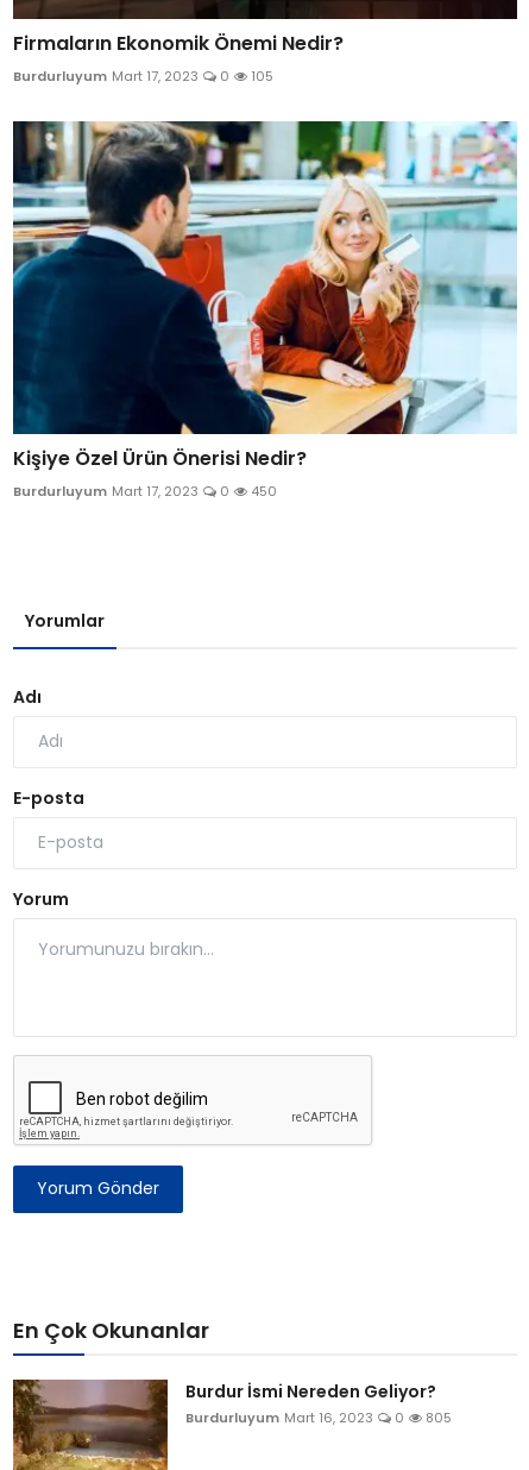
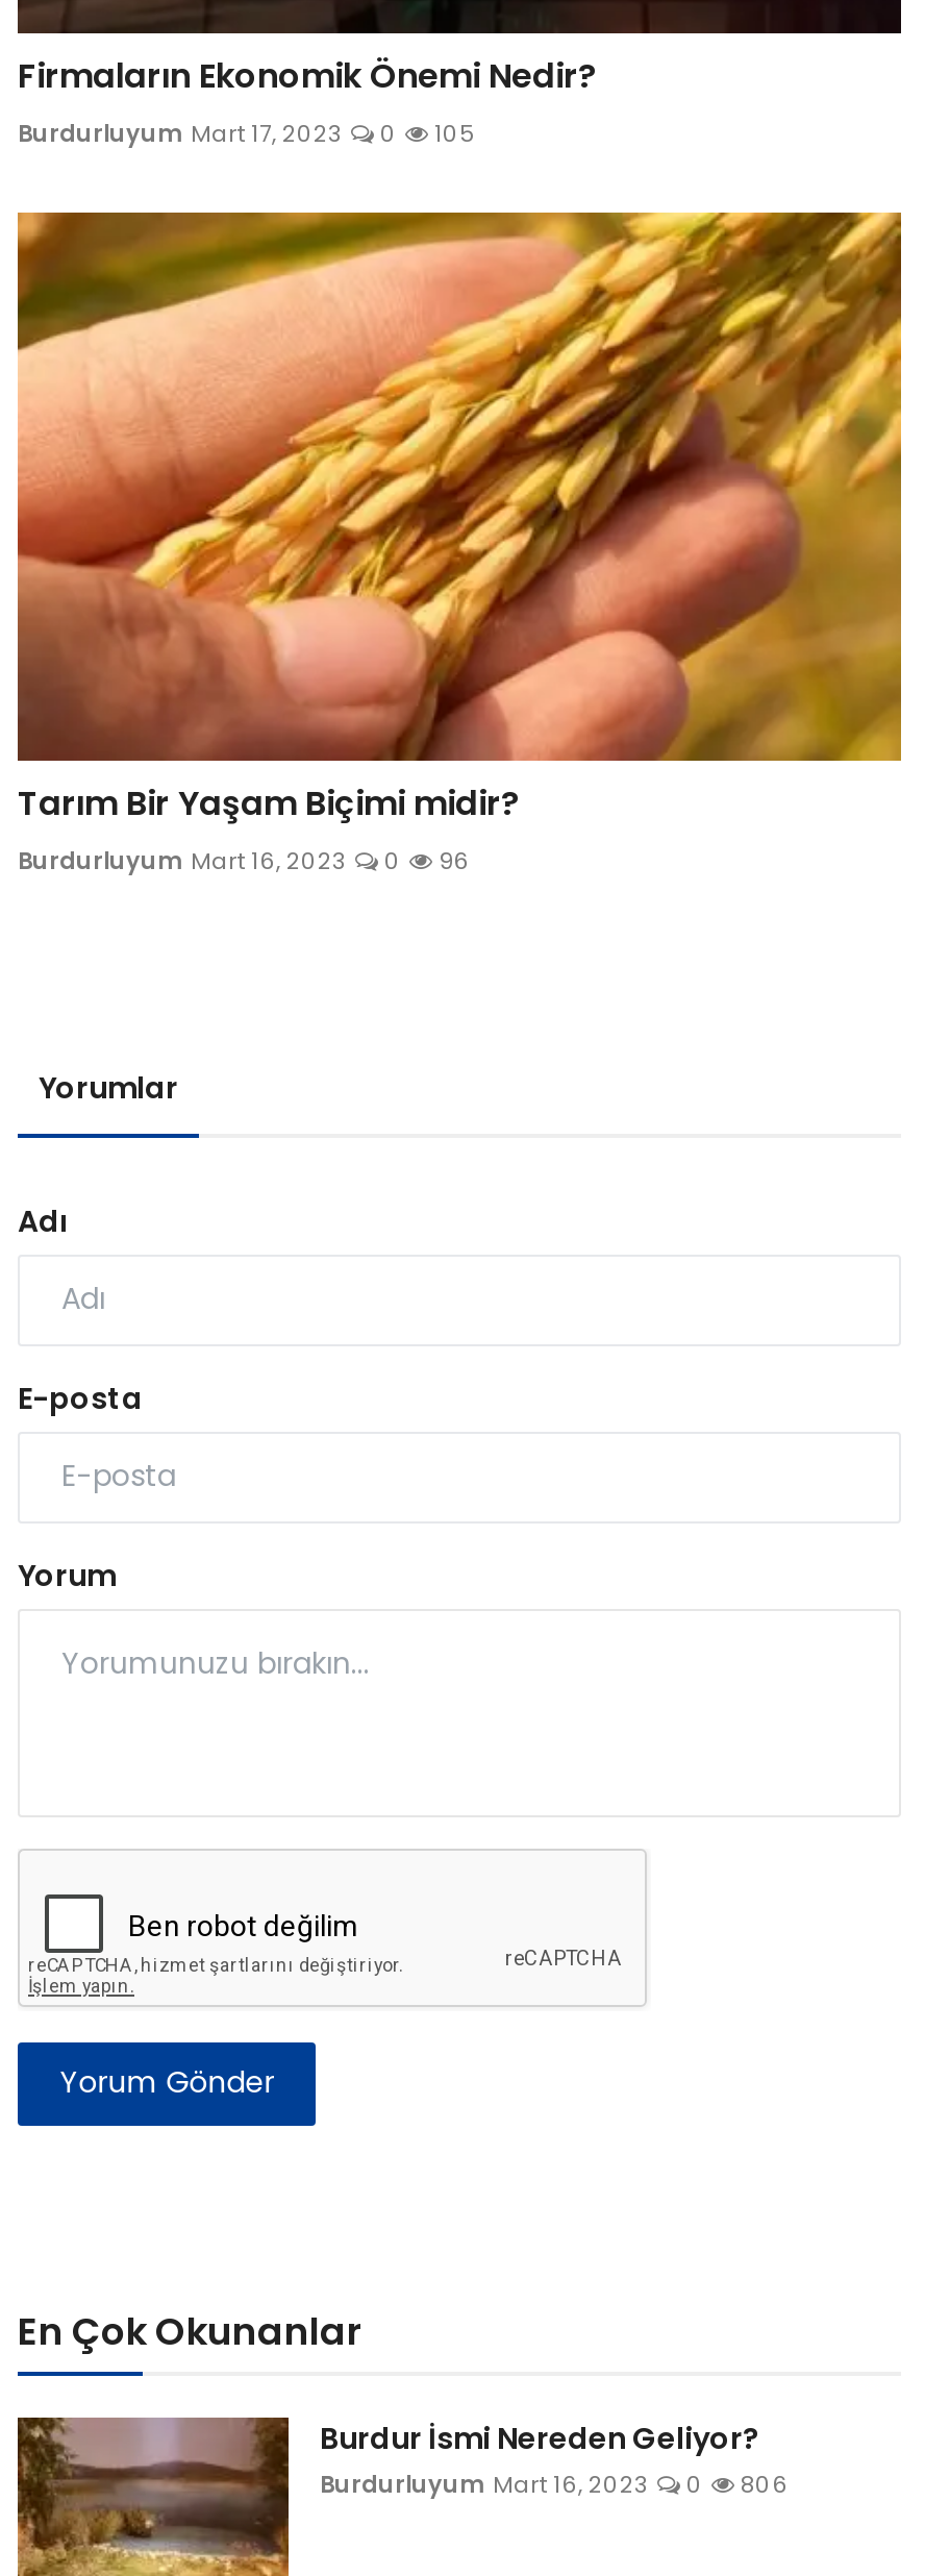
[12,120,518,500] [image] | Kişiye Özel Ürün Önerisi Nedir? | Burdurluyum Mart 17, 2023 -> [16,210,903,877] [image] | Tarım Bir Yaşam Biçimi midir? | Burdurluyum Mart 16, 2023
[247,481,277,500] 450 -> [432,843,470,877] 96
[185,1408,452,1427] Burdurluyum Mart 16, 2023 0 805 -> [320,2467,789,2501] Burdurluyum Mart 16, 2023 0 806

